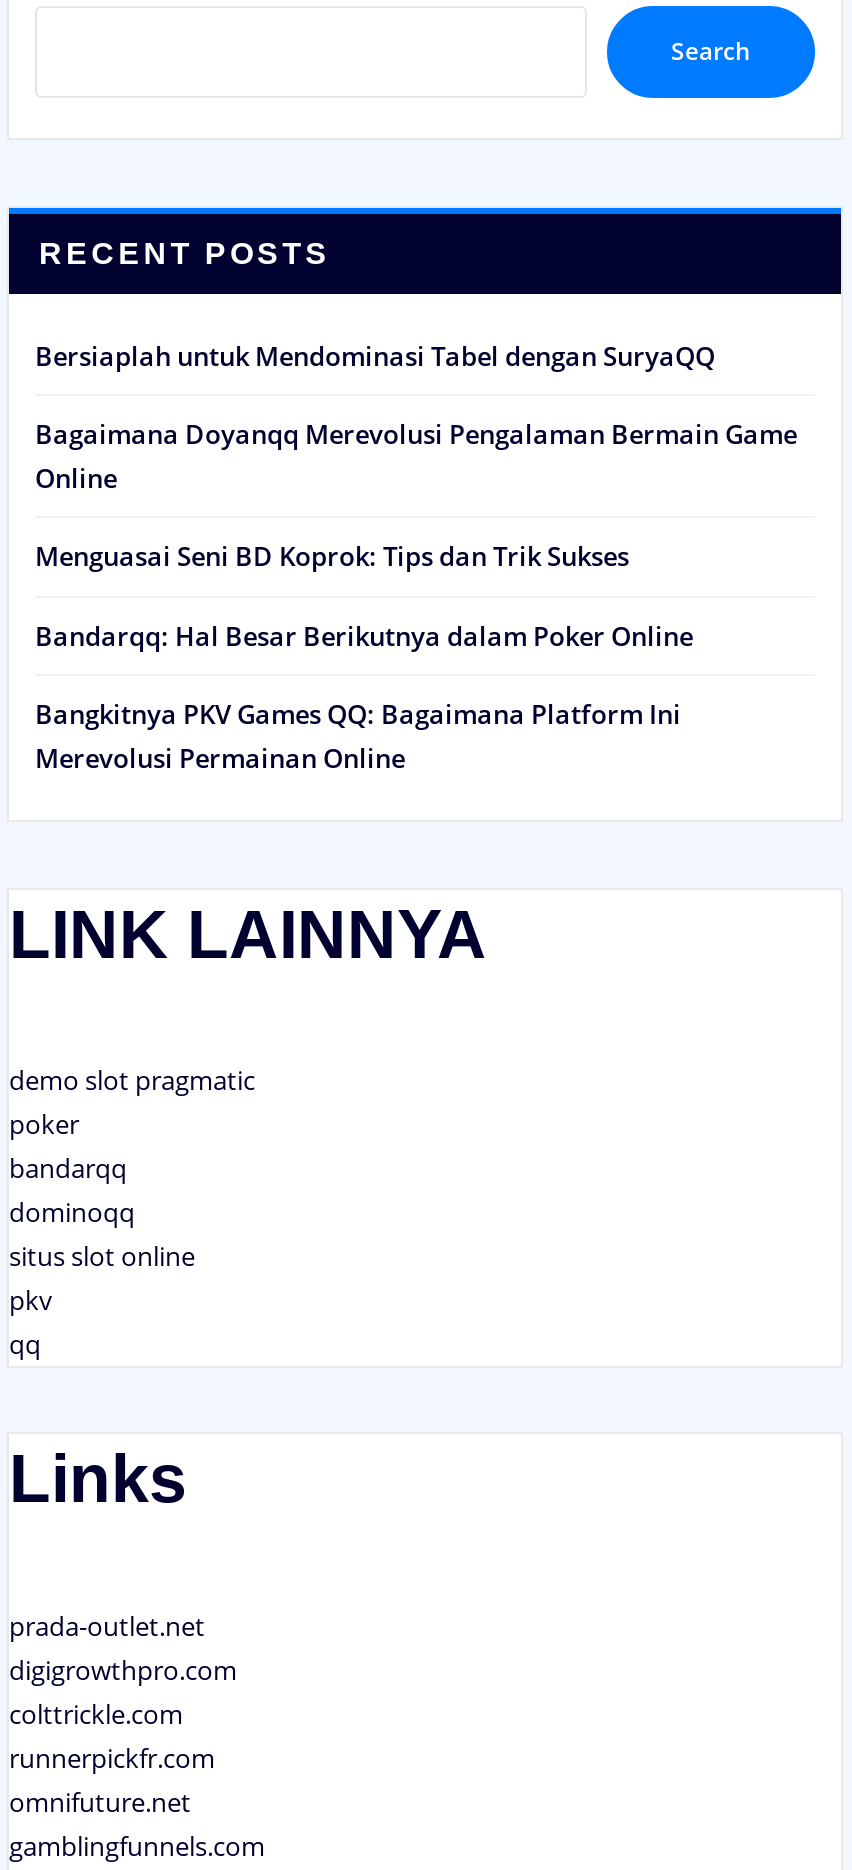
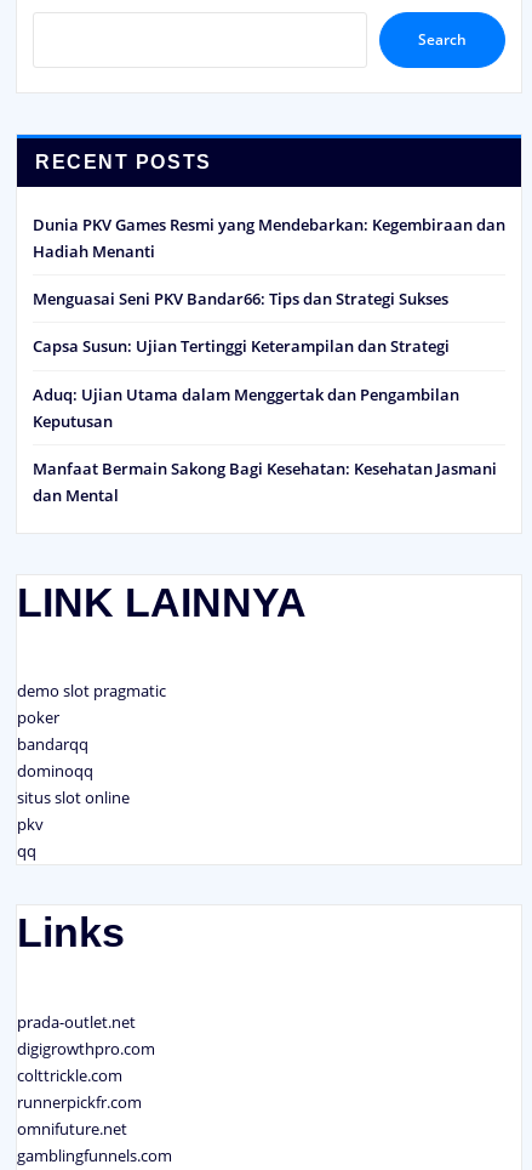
[35,338,715,374] Bersiaplah untuk Mendominasi Tabel dengan SuryaQQ -> [33,213,505,262] Dunia PKV Games Resmi yang Mendebarkan: Kegembiraan dan | Hadiah Menanti
[35,416,797,496] Bagaimana Doyanqq Merevolusi Pengalaman Bermain Game | Online -> [33,288,448,310] Menguasai Seni PKV Bandar66: Tips dan Strategi Sukses
[35,539,629,575] Menguasai Seni BD Koprok: Tips dan Trik Sukses -> [33,335,450,357] Capsa Susun: Ujian Tertinggi Keterampilan dan Strategi
[35,617,693,653] Bandarqq: Hal Besar Berikutnya dalam Poker Online -> [33,383,459,432] Aduq: Ujian Utama dalam Menggertak dan Pengambilan | Keputusan
[35,696,681,776] Bangkitnya PKV Games QQ: Bagaimana Platform Ini | Merevolusi Permainan Online -> [33,457,497,506] Manfaat Bermain Sakong Bagi Kesehatan: Kesehatan Jasmani | dan Mental

